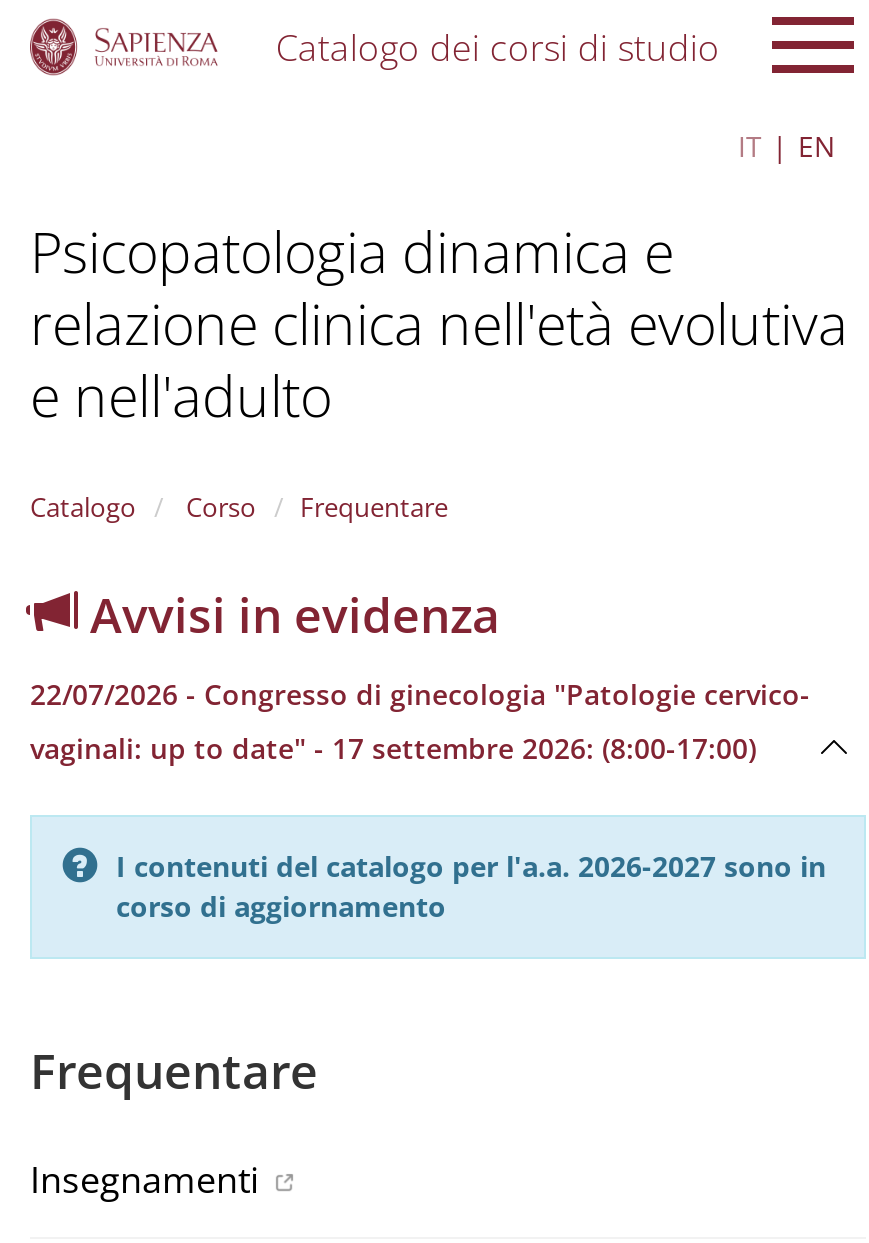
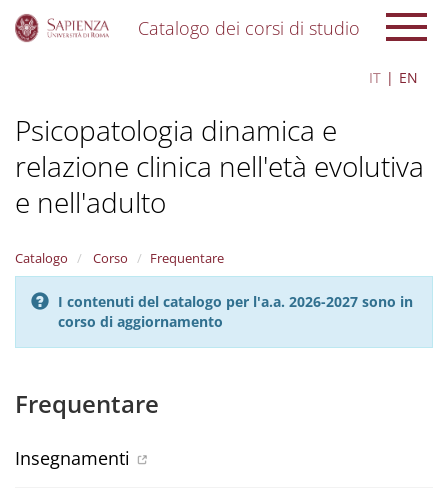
[30,581,810,767] Avvisi in evidenza | 22/07/2026 - Congresso di ginecologia "Patologie cervico- | vaginali: up to date" - 17 settembre 2026: (8:00-17:00) -> none

